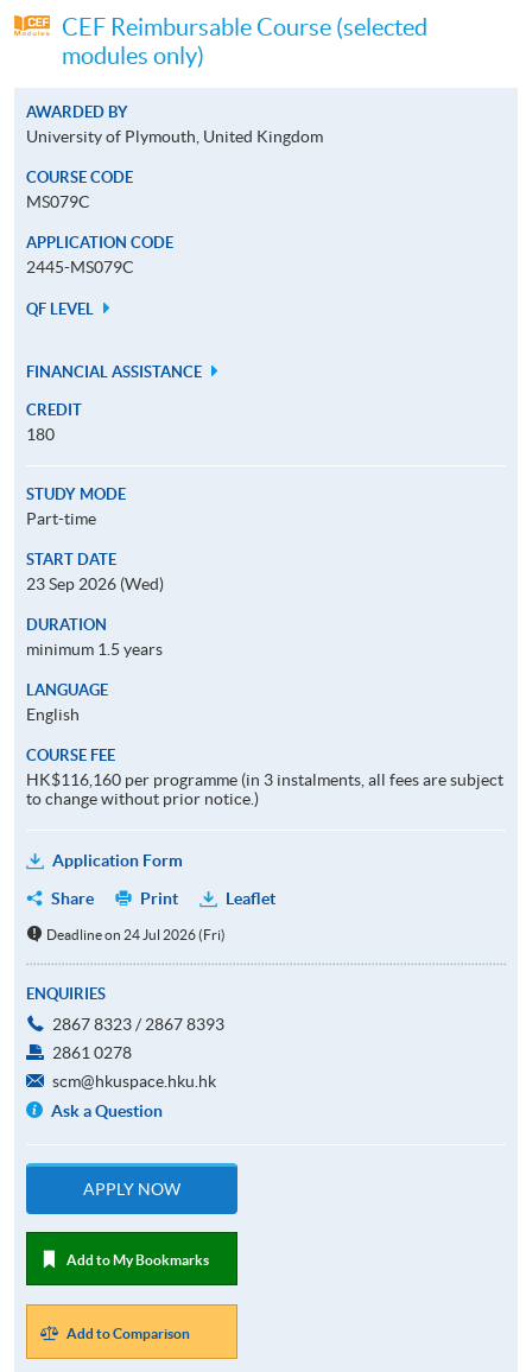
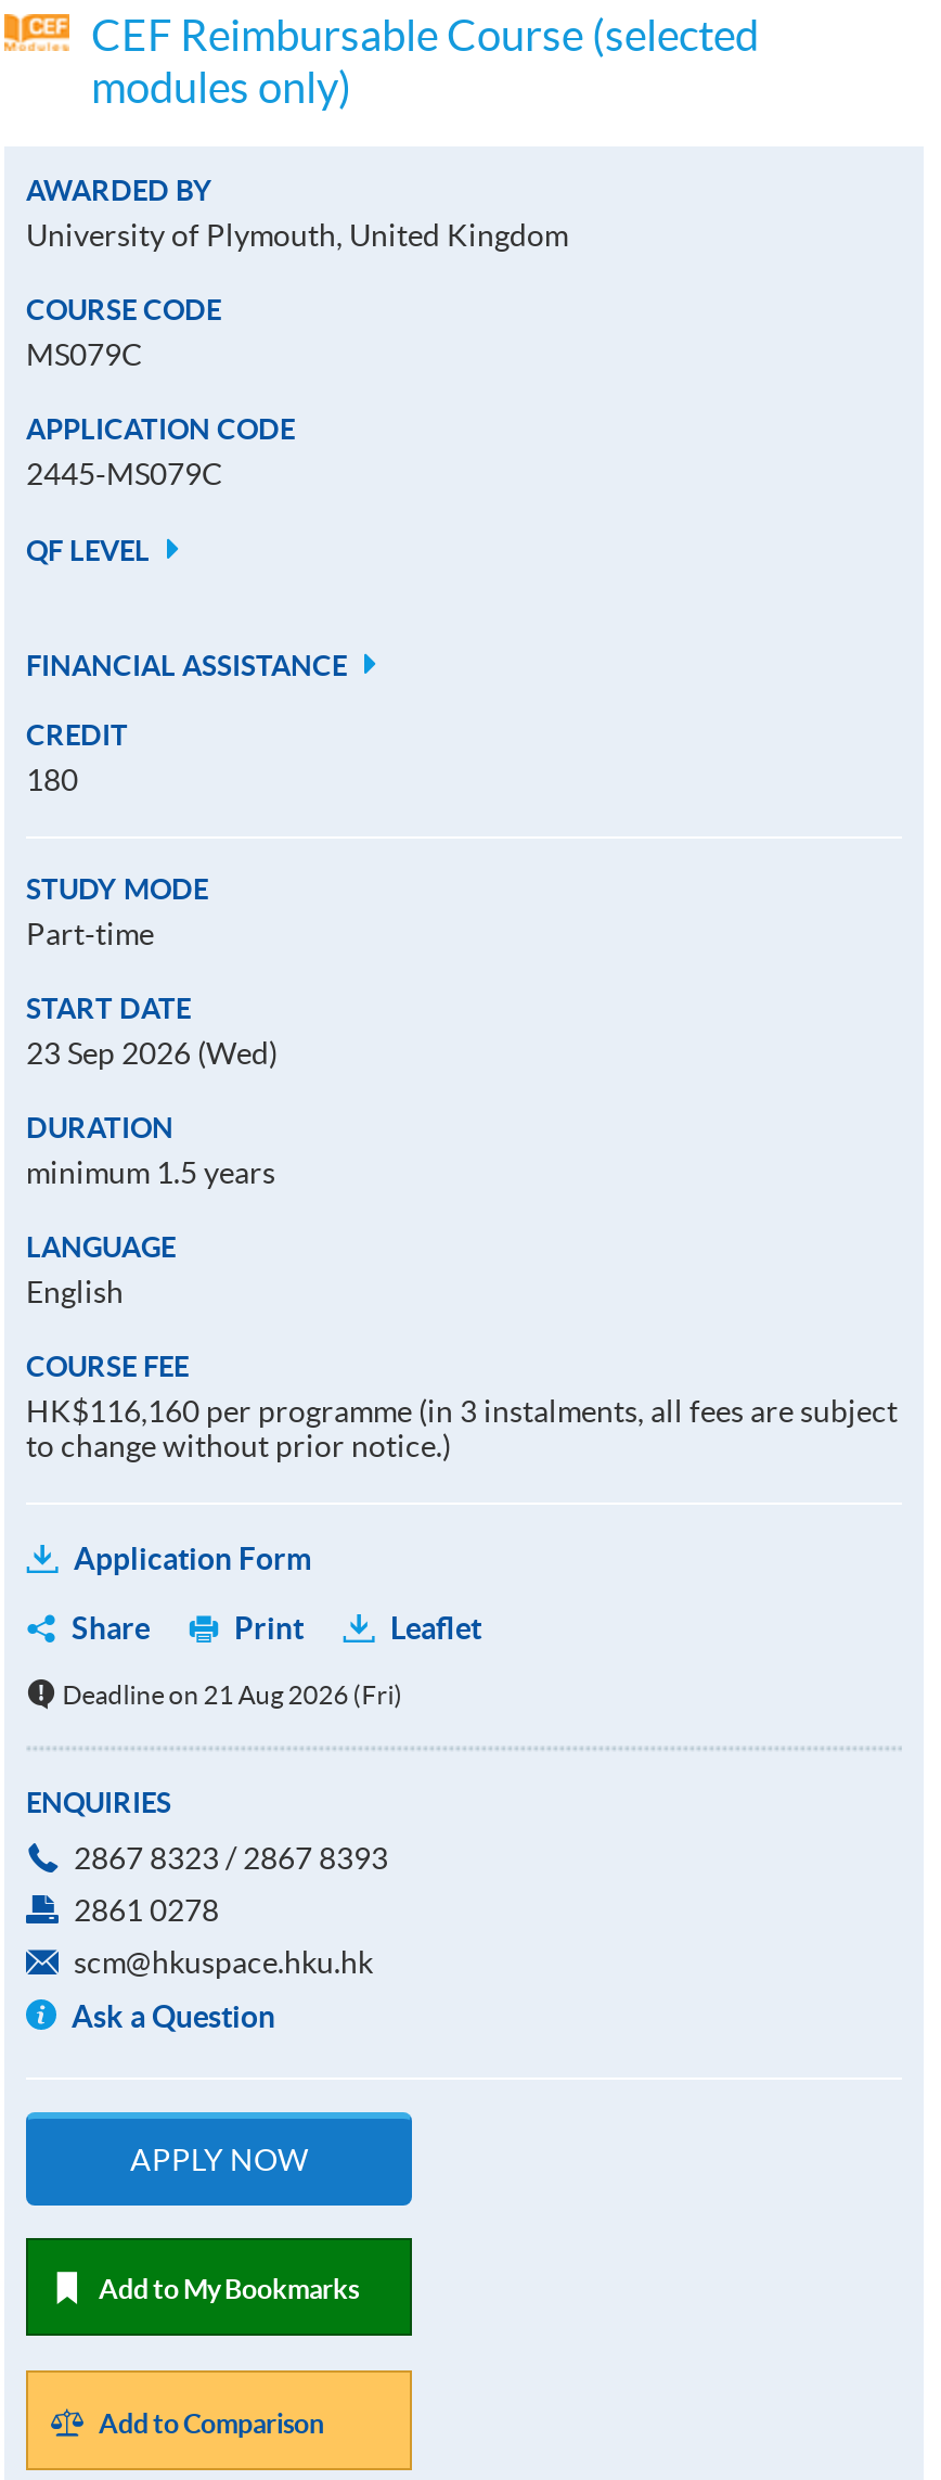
[46,926,225,942] Deadline on 24 Jul 2026 (Fri) -> [62,1679,403,1708] Deadline on 21 Aug 2026 (Fri)

